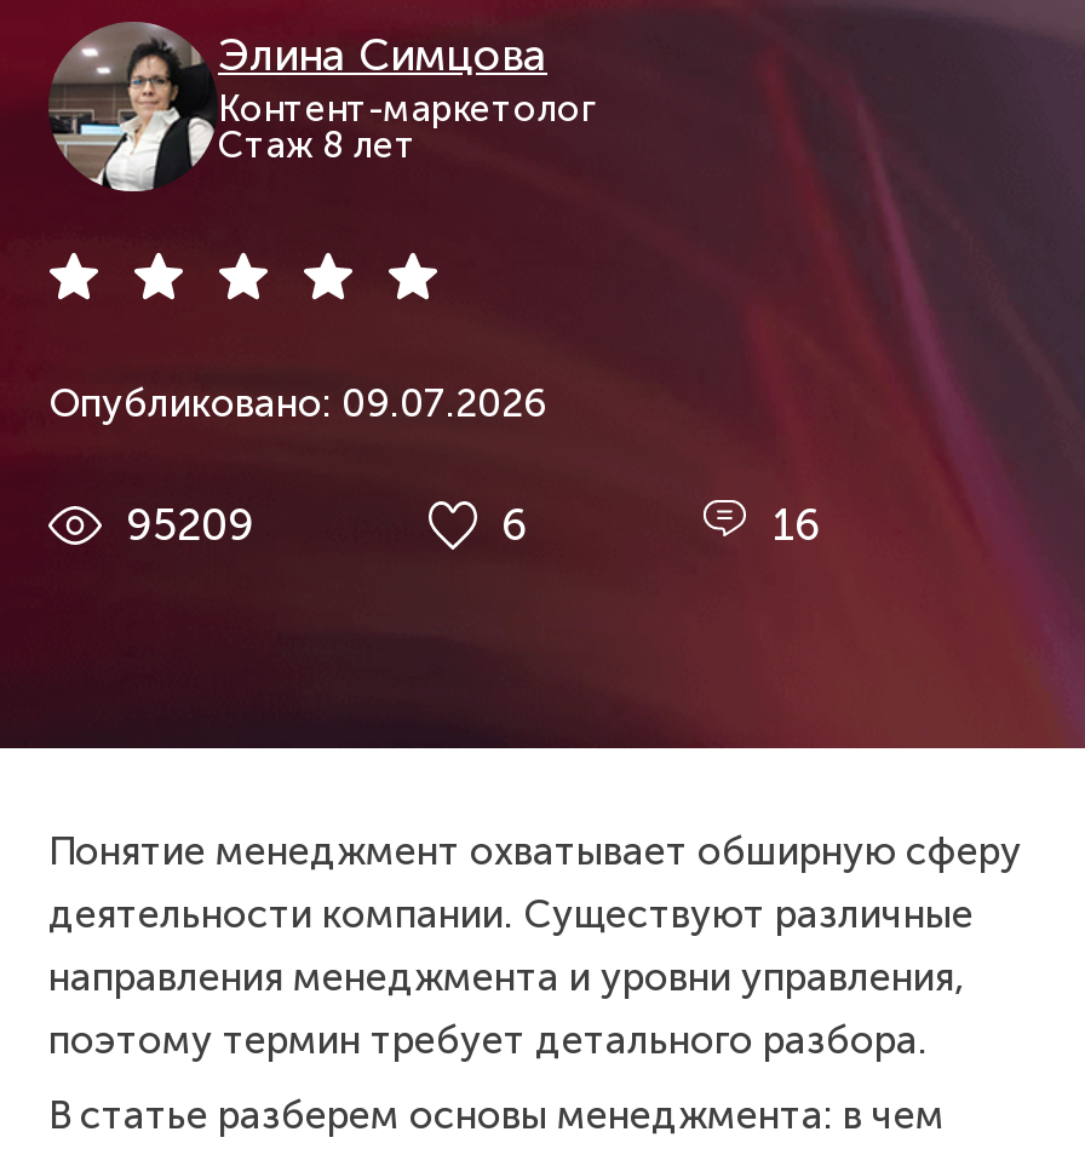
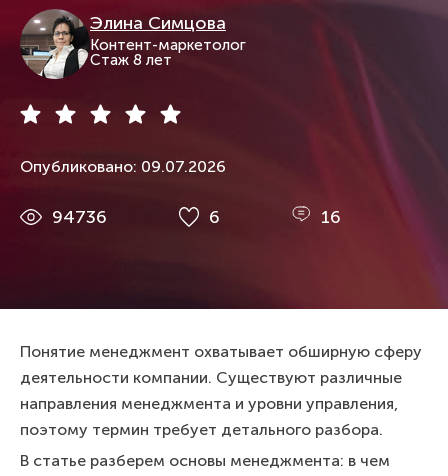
[126,499,254,552] 95209 -> [52,206,107,228] 94736

